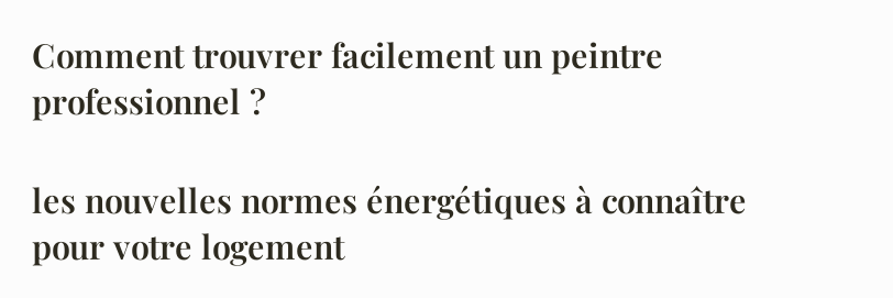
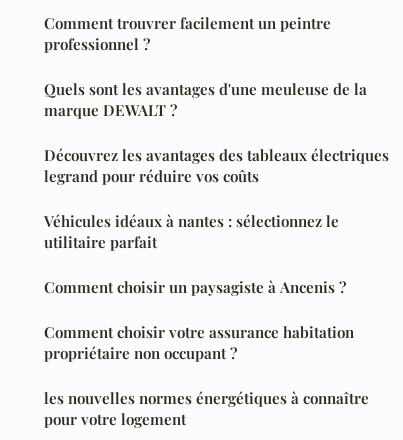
none -> [44,79,389,363] Quels sont les avantages d'une meuleuse de la | marque DEWALT ? | Découvrez les avantages des tableaux électriques | legrand pour réduire vos coûts | Véhicules idéaux à nantes : sélectionnez le | utilitaire parfait | Comment choisir un paysagiste à Ancenis ? | Comment choisir votre assurance habitation | propriétaire non occupant ?

